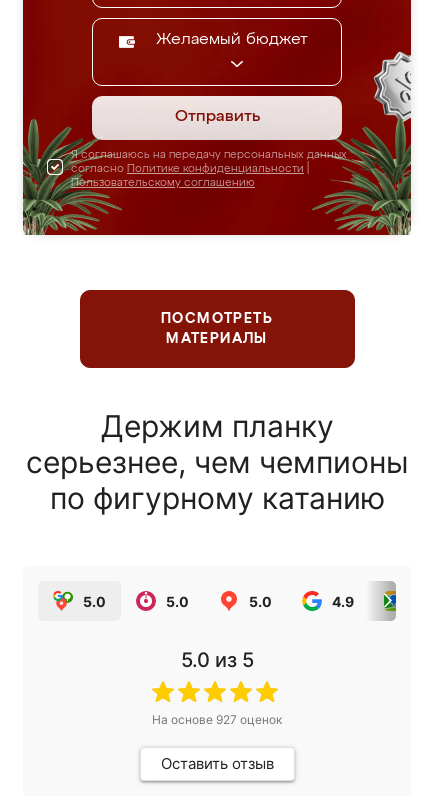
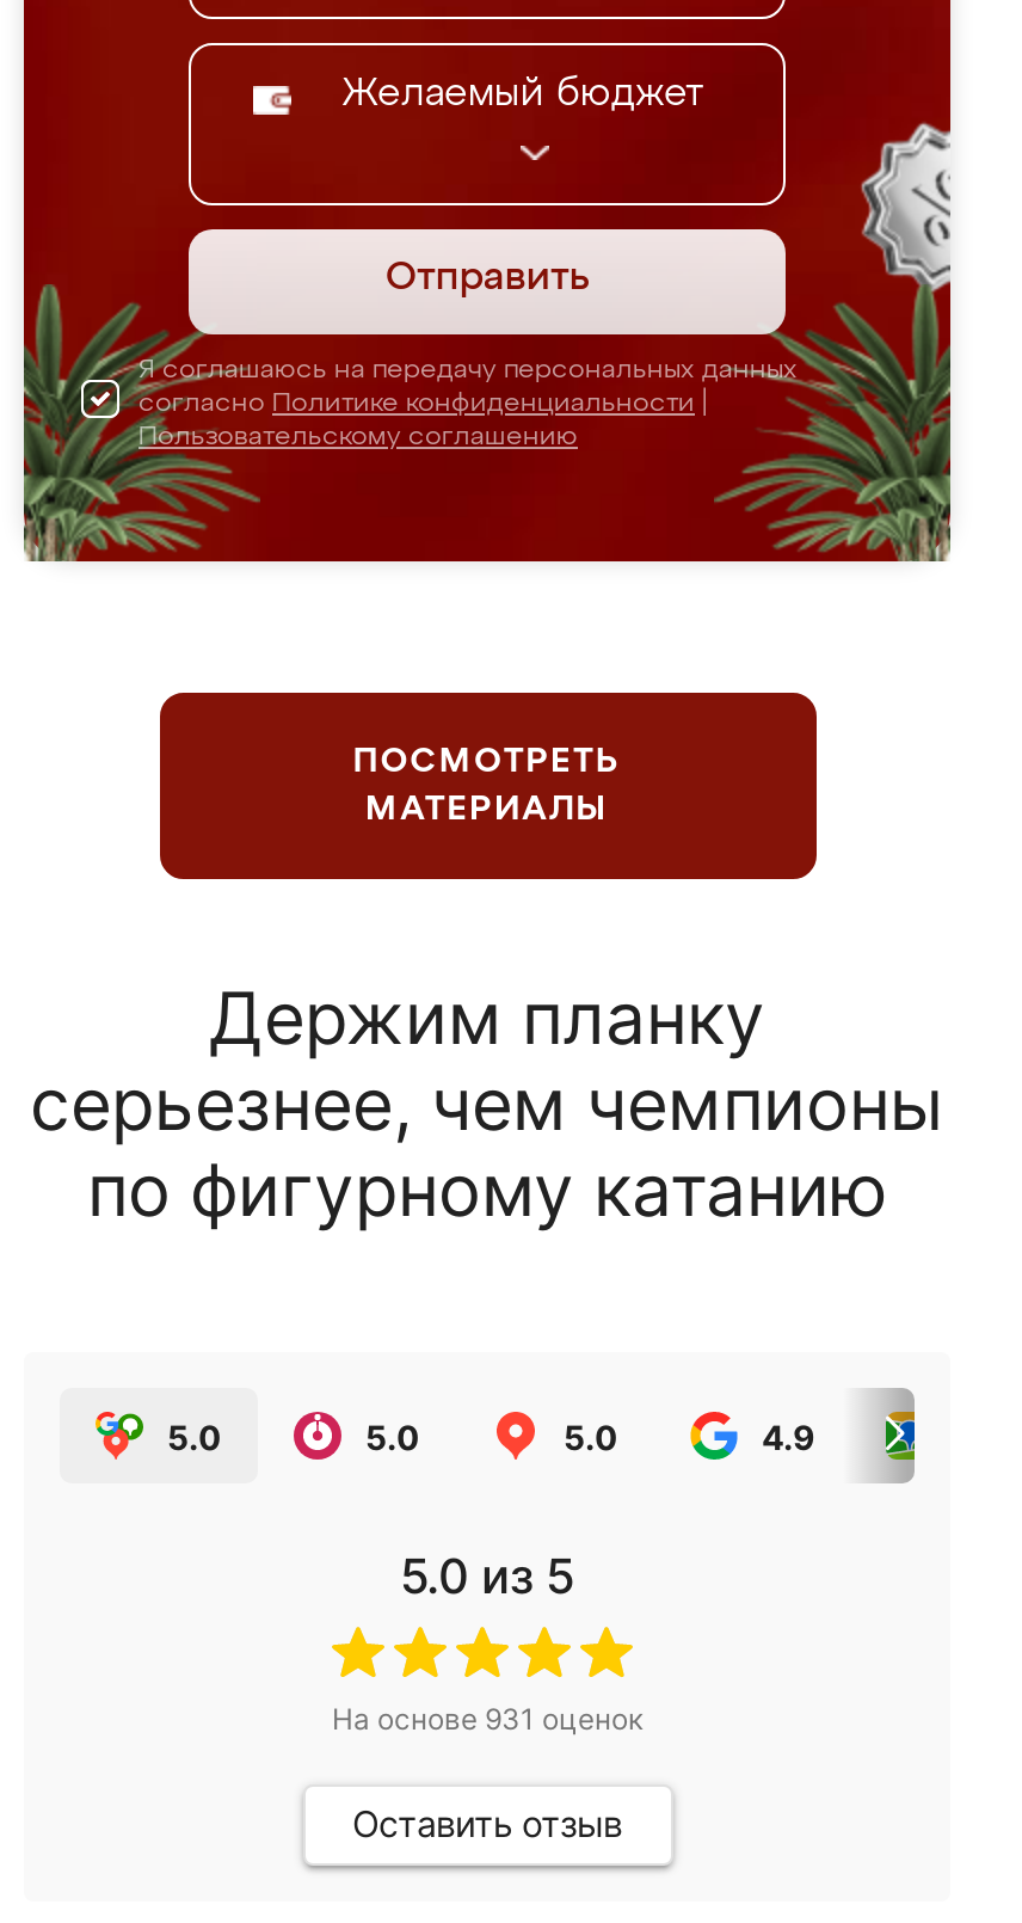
[152,712,282,727] На основе 927 оценок -> [332,1701,642,1737] На основе 931 оценок

